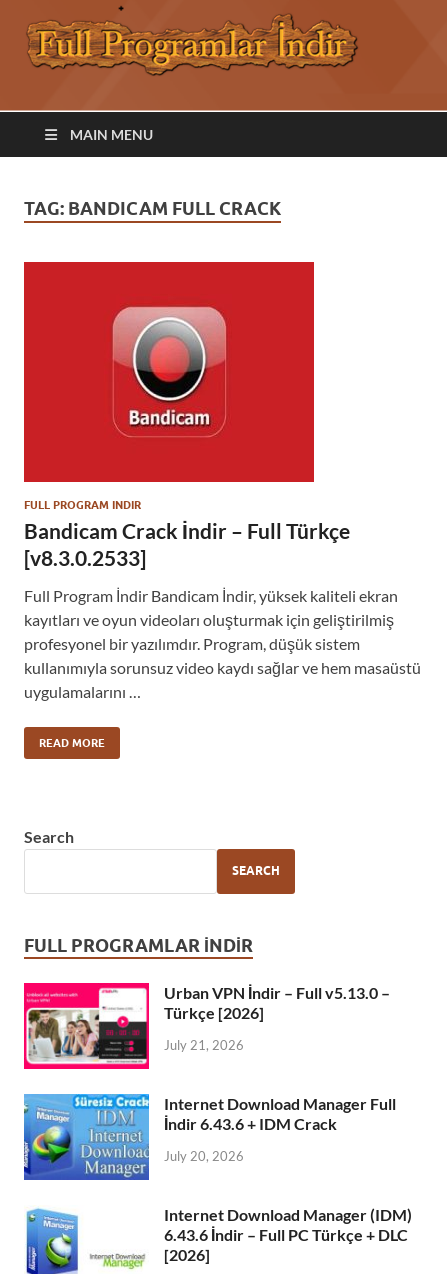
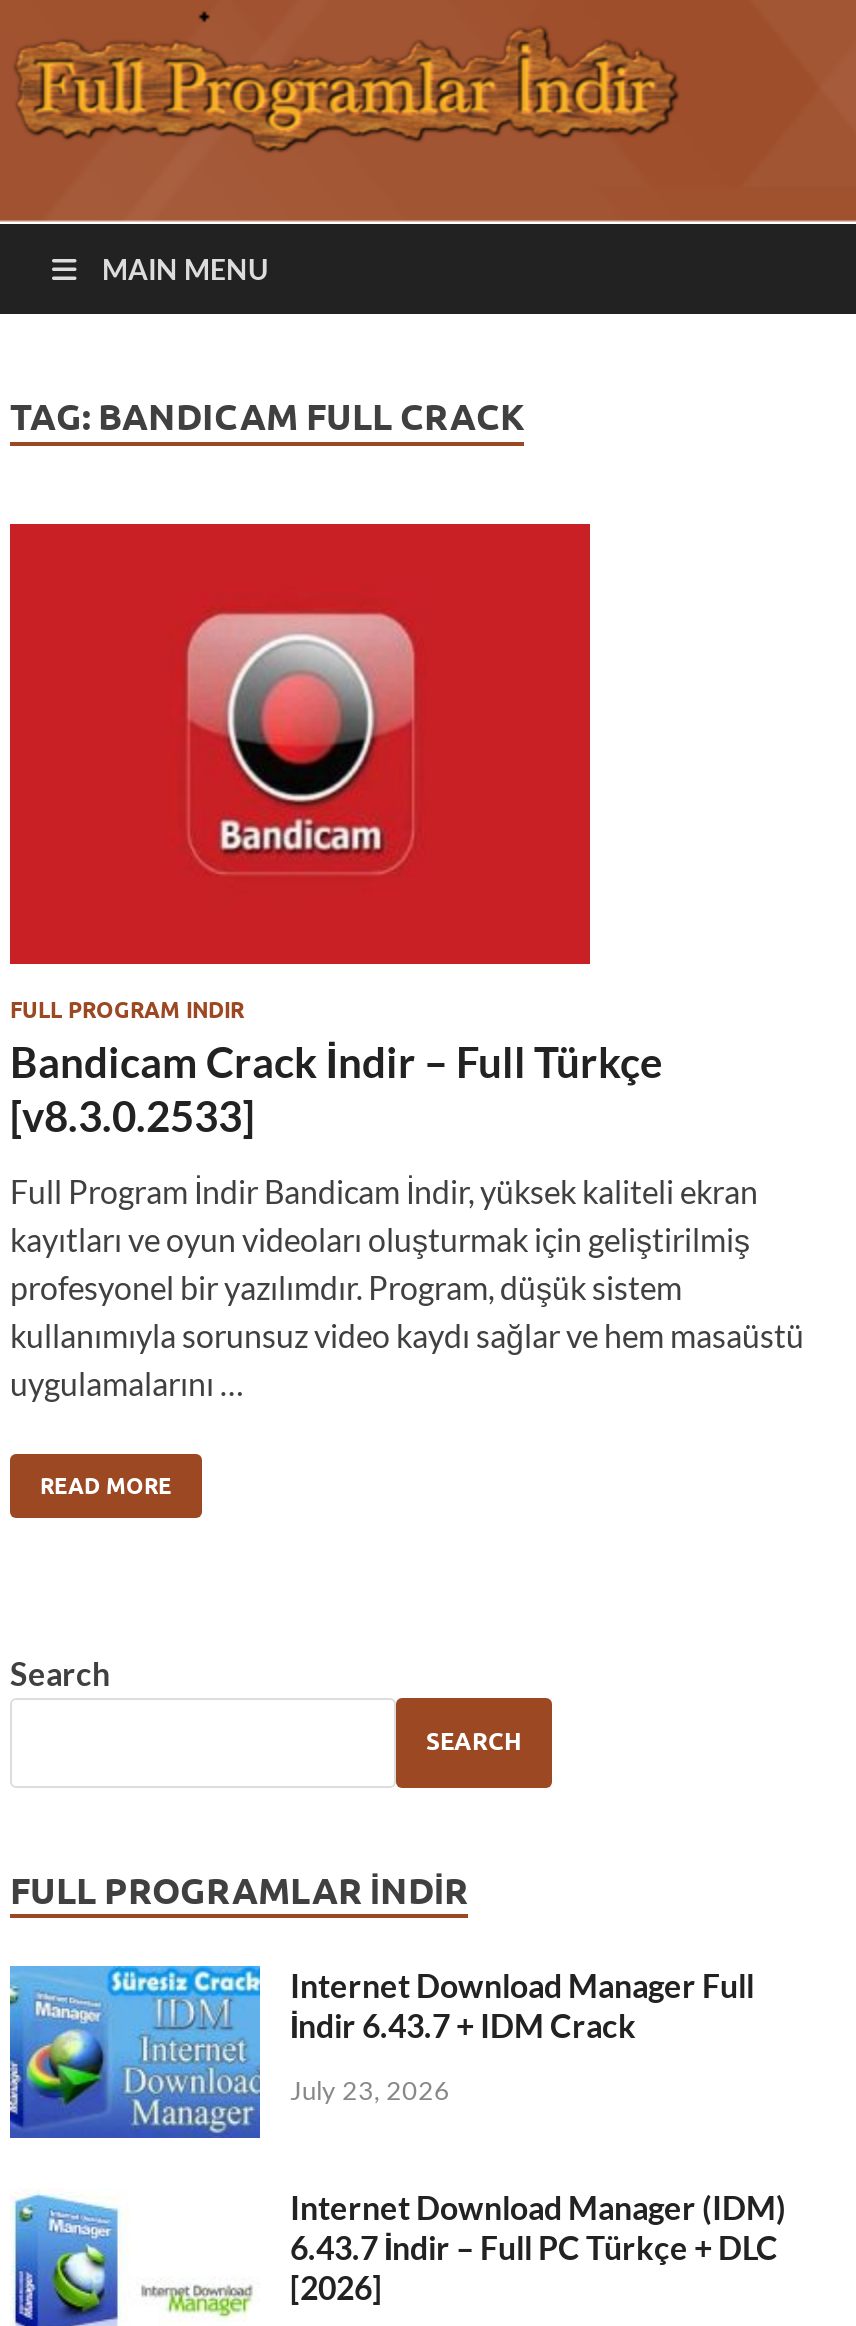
[23,982,390,1070] [image] | Urban VPN İndir – Full v5.13.0 – | Türkçe [2026] | July 21, 2026 -> none
[164,1114,337,1133] İndir 6.43.6 + IDM Crack -> [290,2006,636,2044] İndir 6.43.7 + IDM Crack
[164,1148,244,1164] July 20, 2026 -> [290,2073,450,2105] July 23, 2026
[164,1225,408,1244] 6.43.6 İndir – Full PC Türkçe + DLC -> [290,2228,778,2266] 6.43.7 İndir – Full PC Türkçe + DLC

